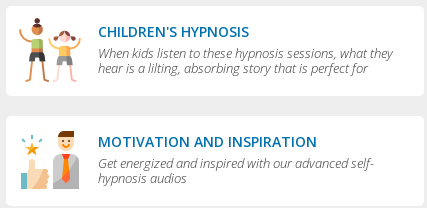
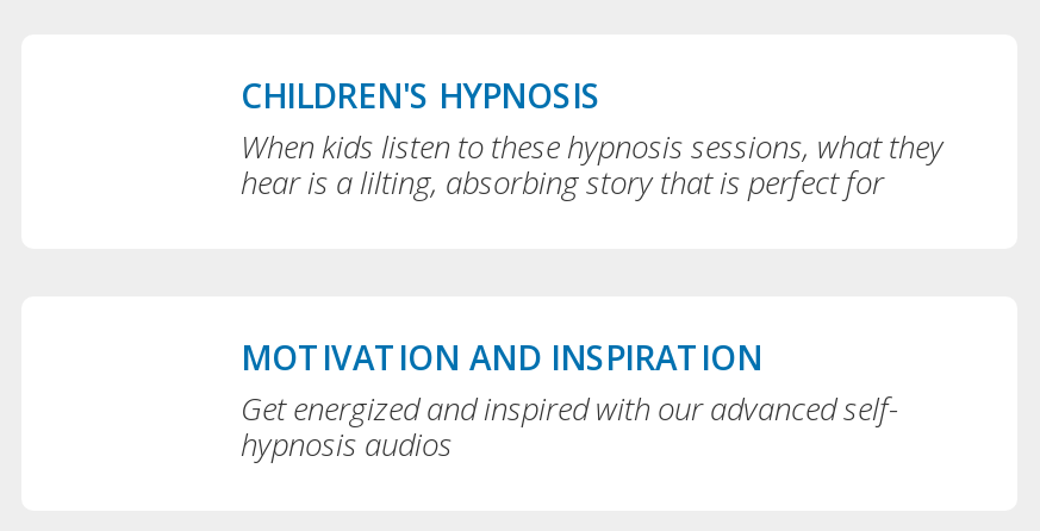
[18,17,82,83] [image] -> none
[20,130,80,190] [image] -> none

